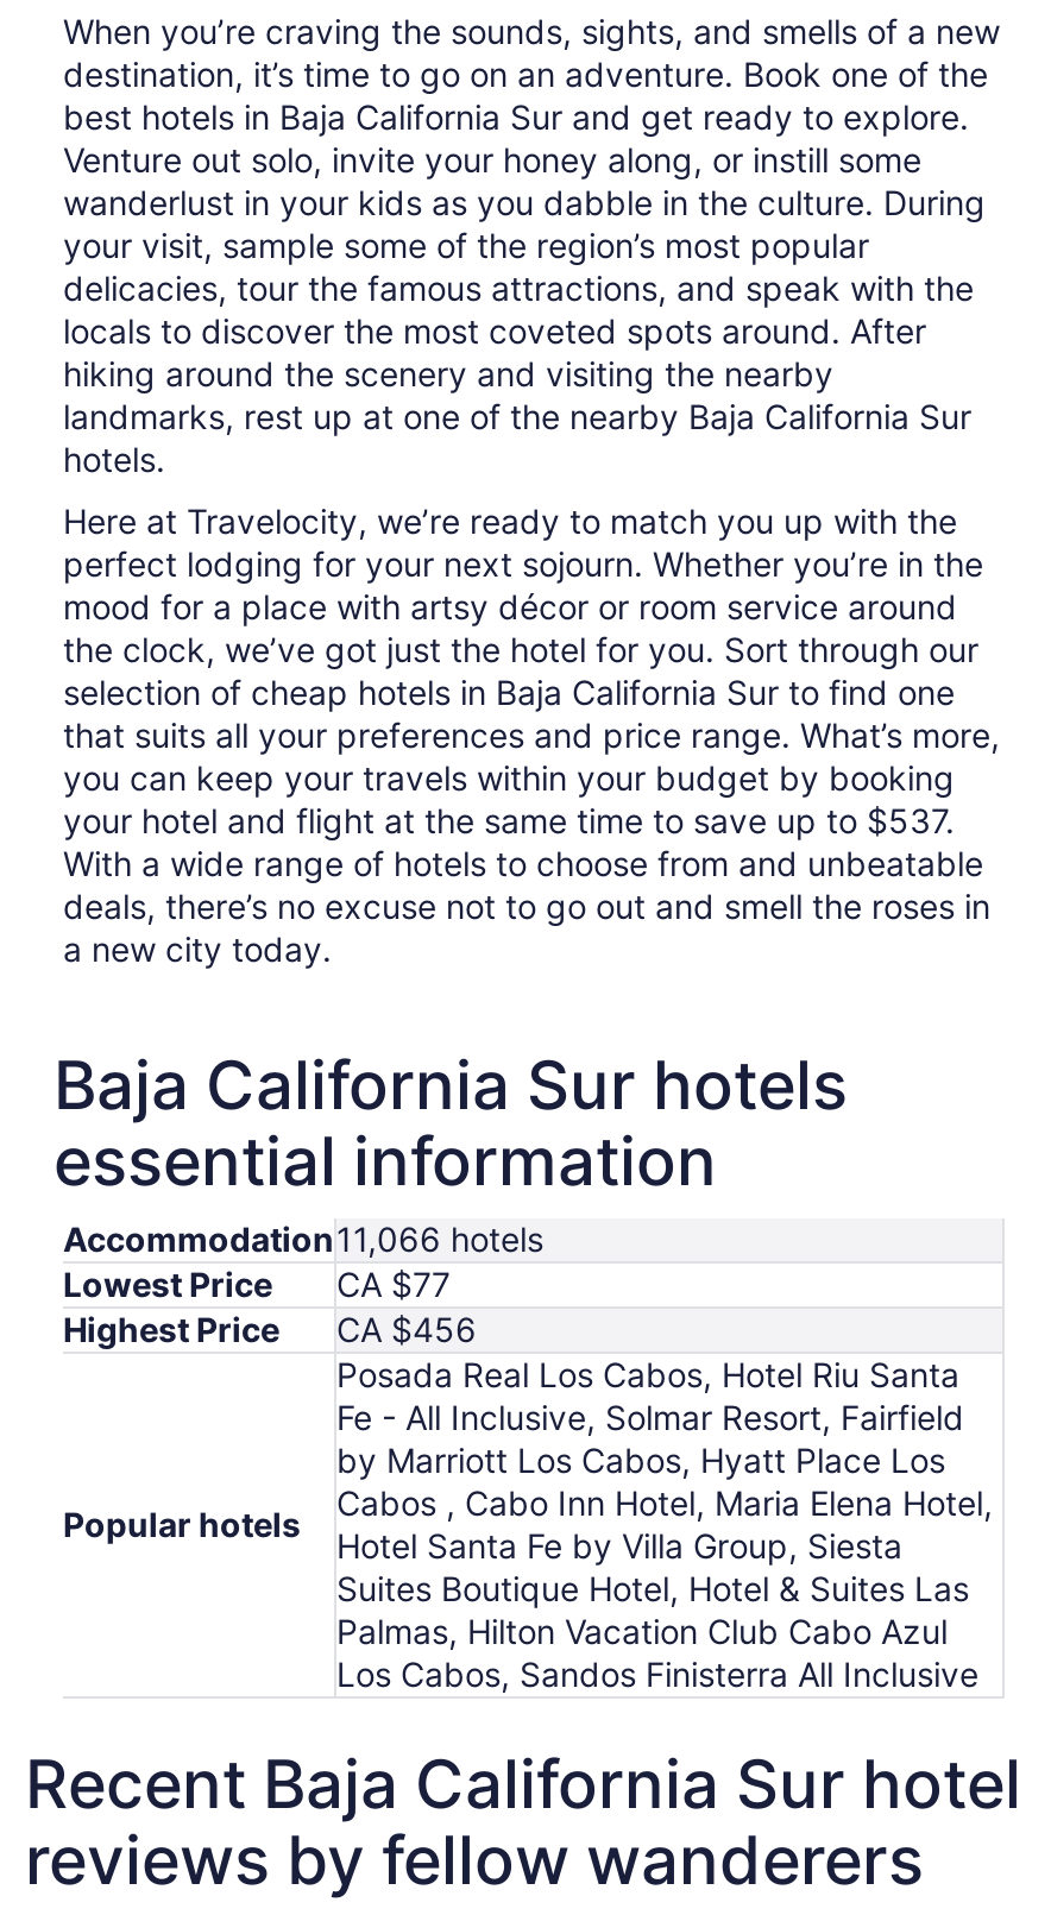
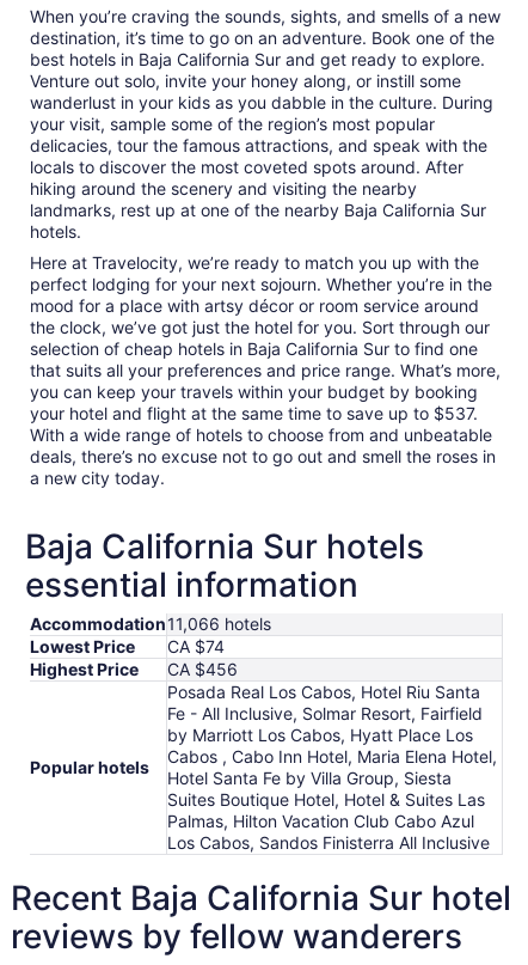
[63,1263,451,1304] Lowest Price CA $77 -> [30,636,225,656] Lowest Price CA $74

